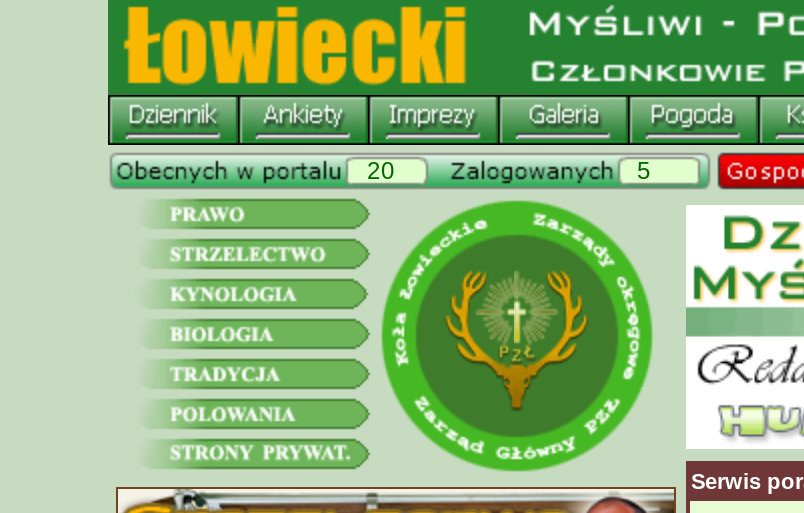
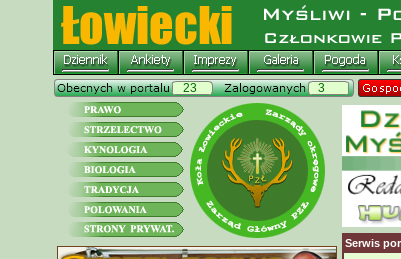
[367,157,395,185] 20 -> [182,81,196,95] 23
[637,157,651,185] 5 -> [317,81,324,95] 3

